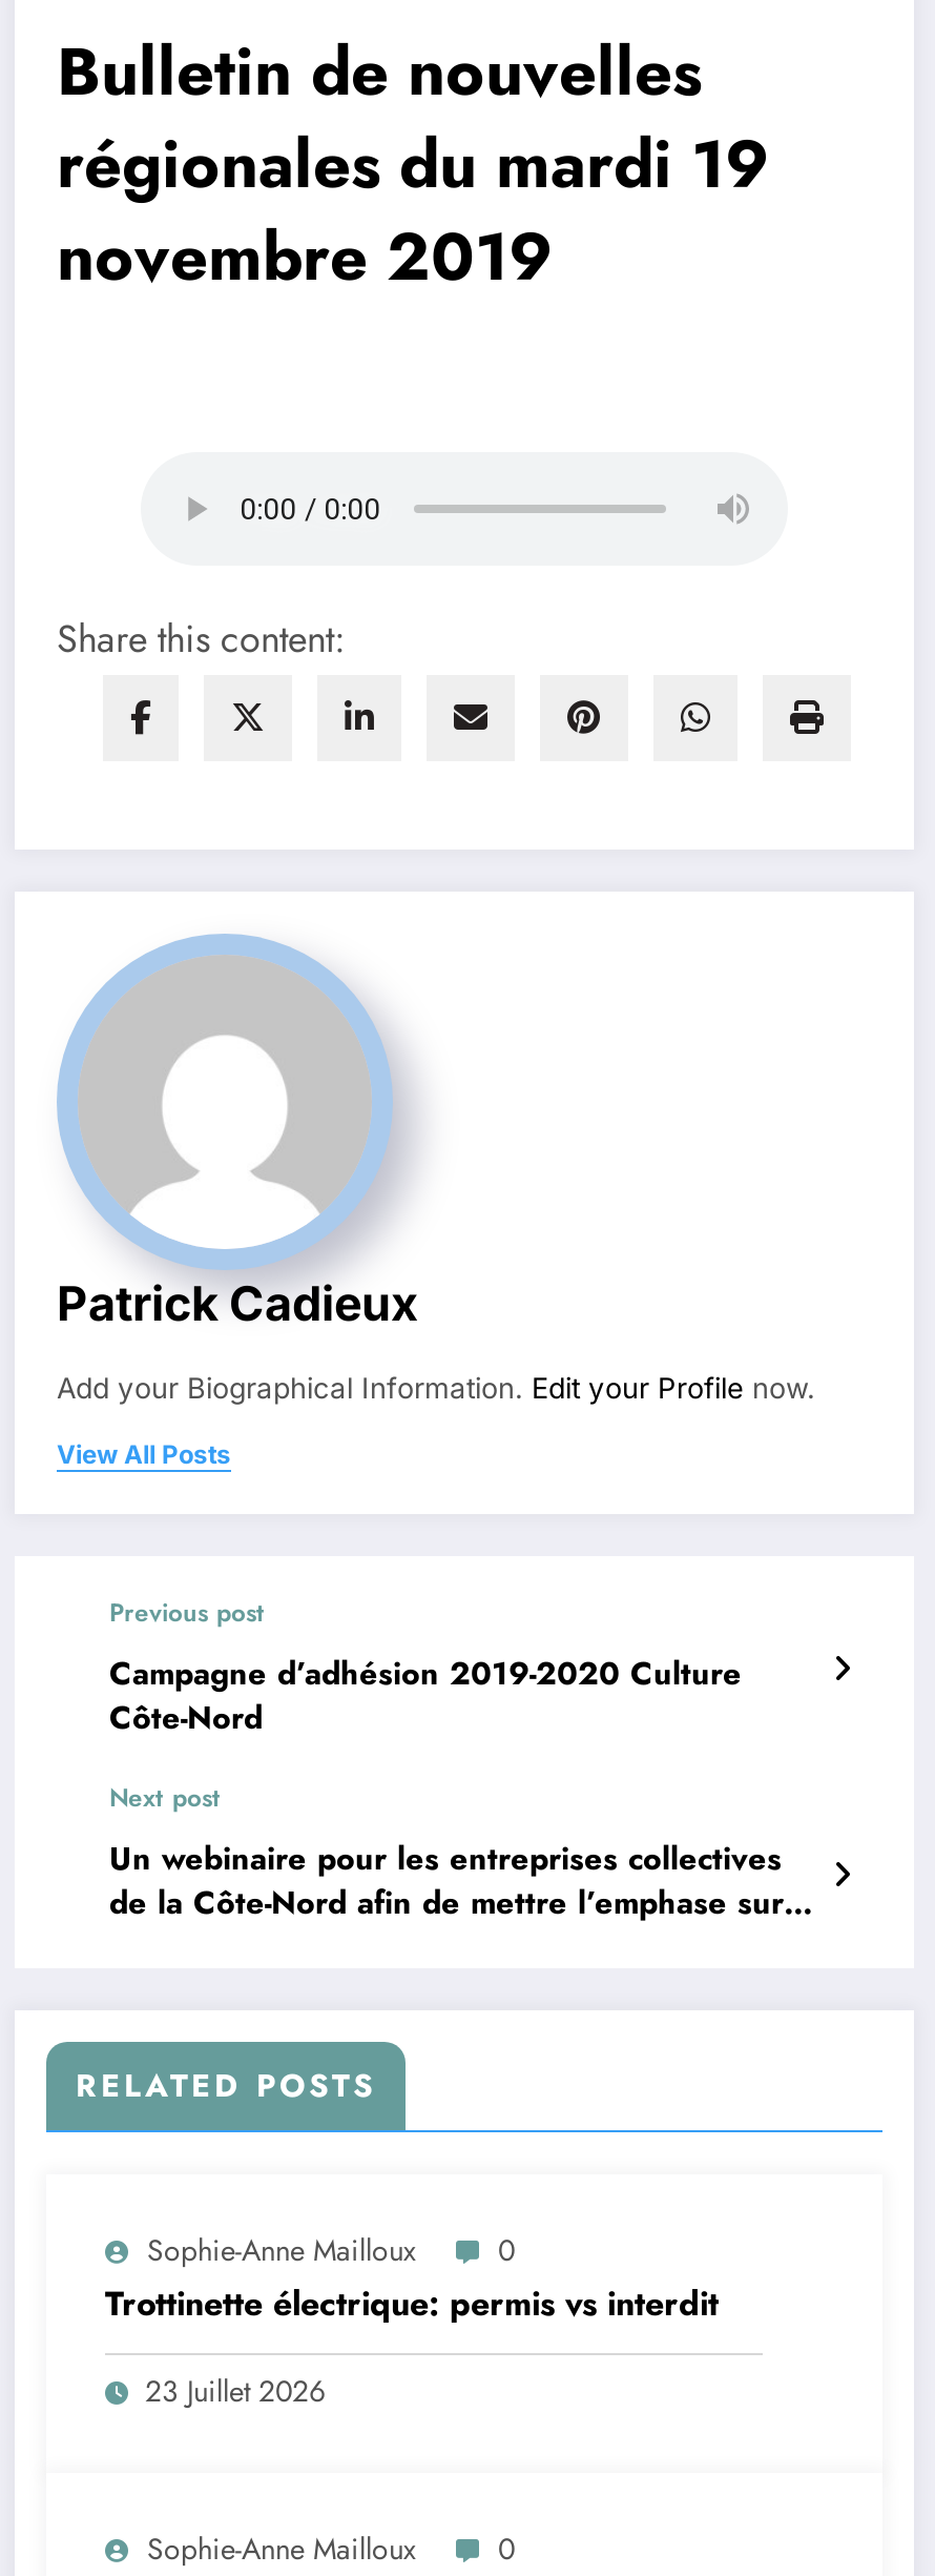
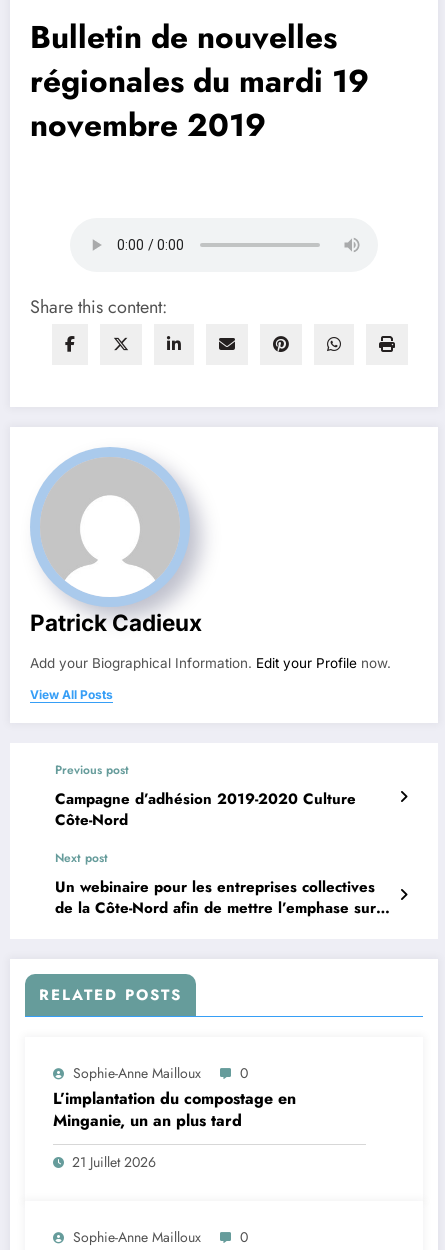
[105,2280,719,2328] Trottinette électrique: permis vs interdit -> [53,1087,296,1132] L’implantation du compostage en | Minganie, un an plus tard
[145,2370,326,2412] 23 Juillet 2026 -> [72,1152,156,1172] 21 Juillet 2026

